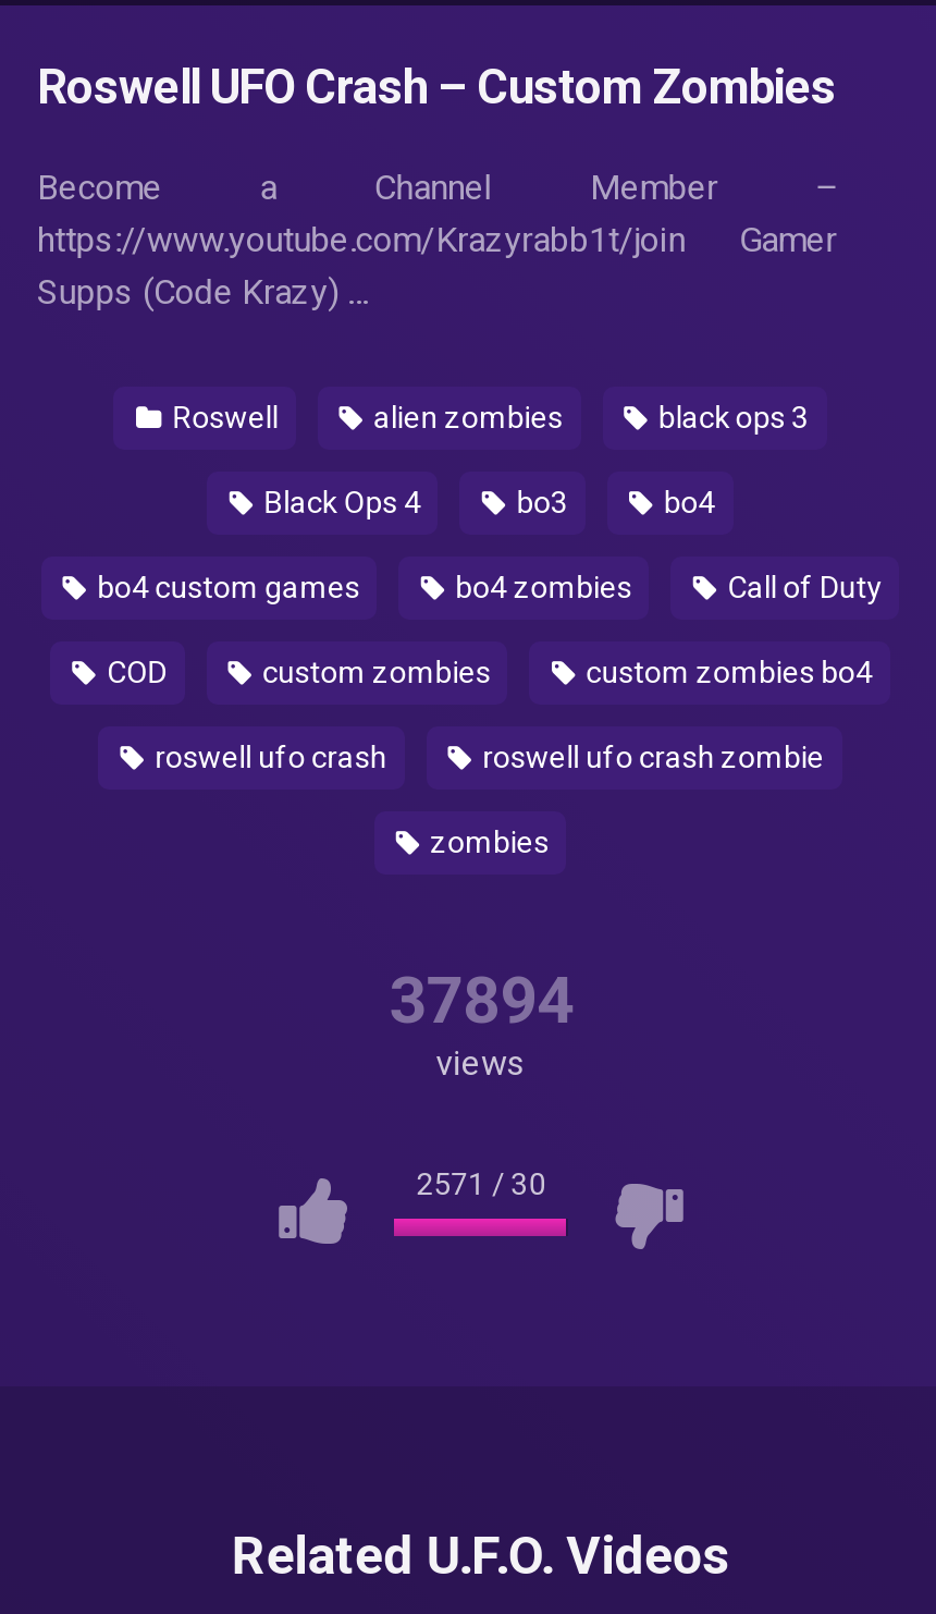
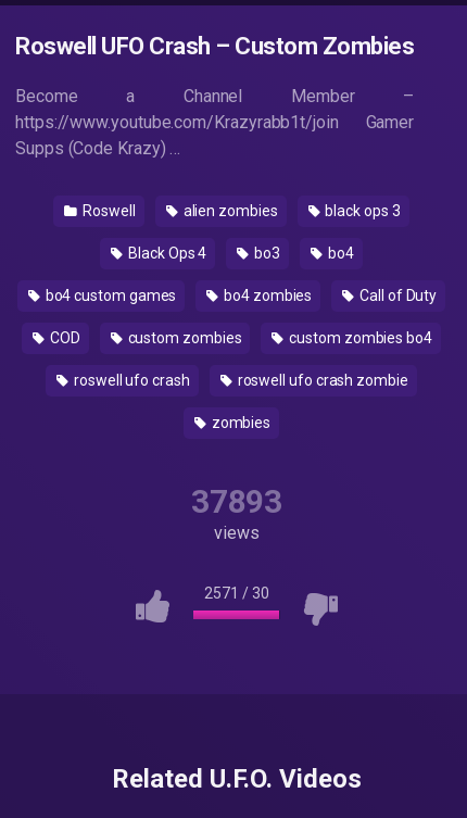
[389,962,573,1038] 37894 -> [191,482,283,520] 37893

